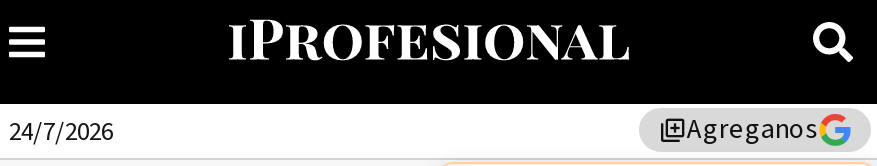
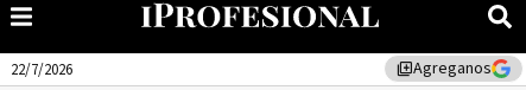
[9,116,113,150] 24/7/2026 -> [11,60,72,81] 22/7/2026

